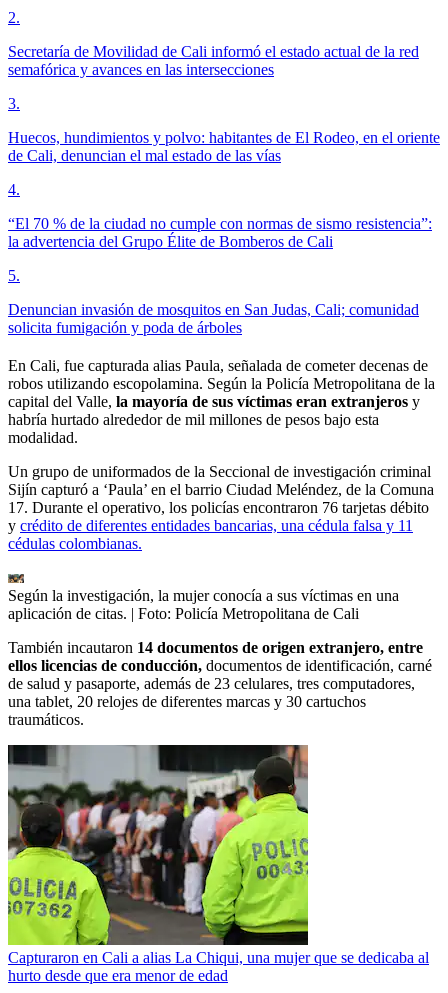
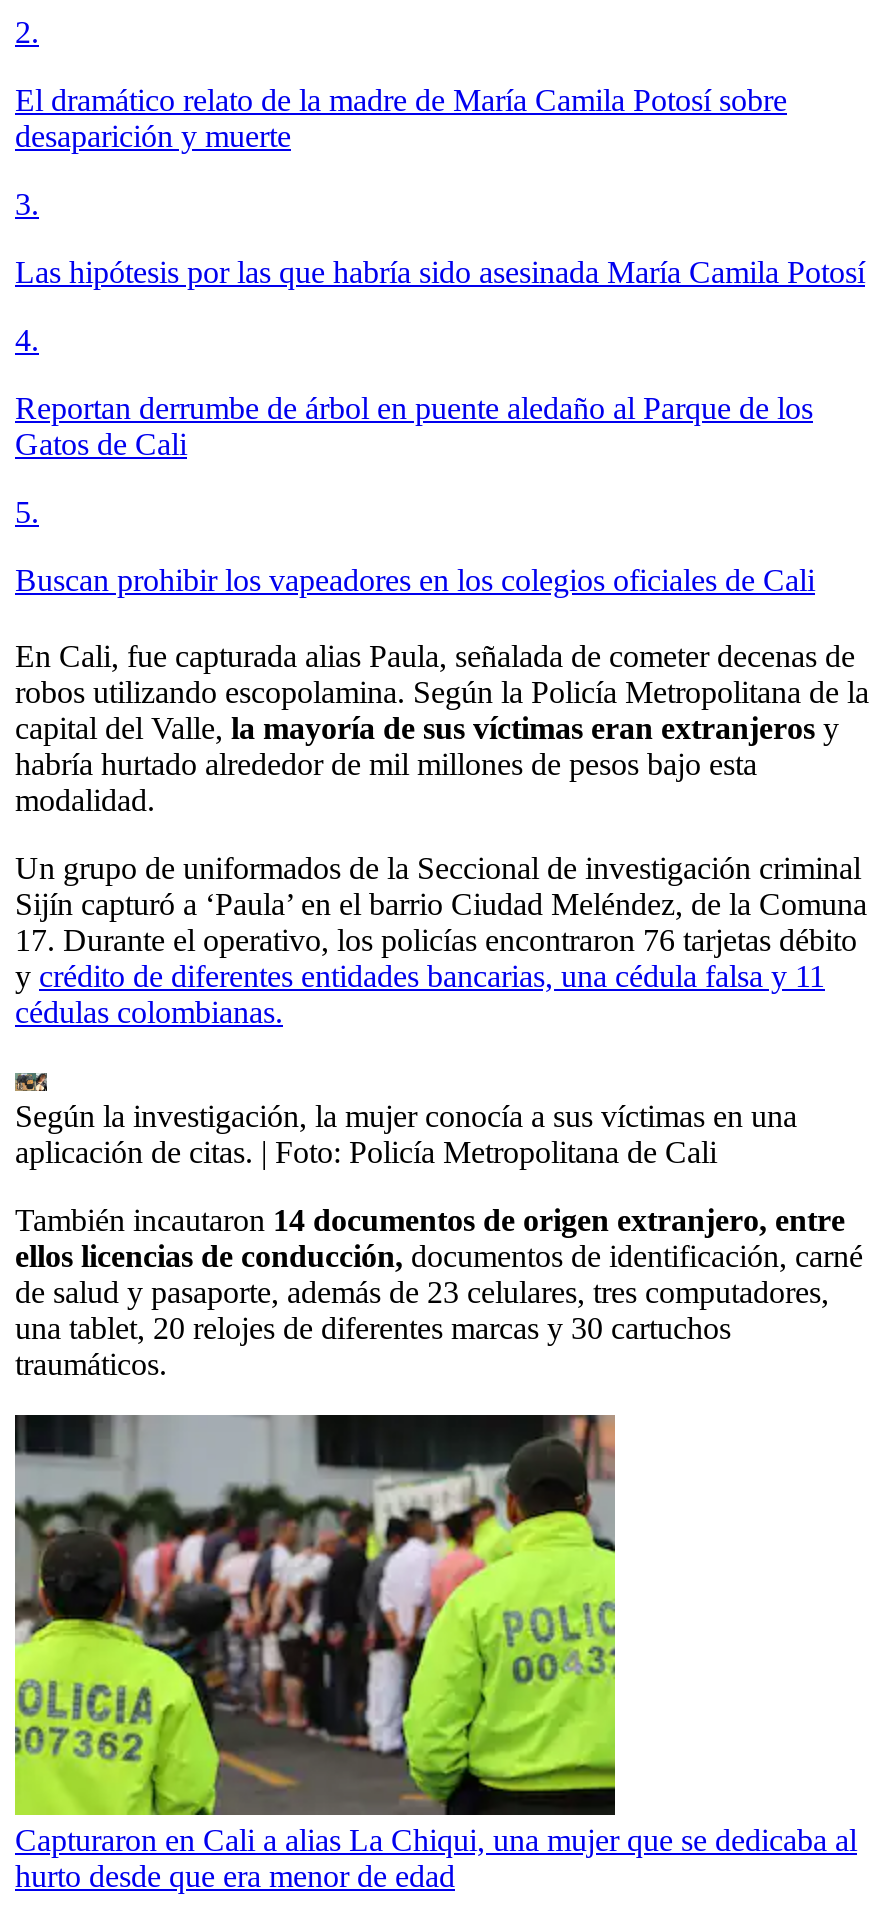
[8,43,419,78] Secretaría de Movilidad de Cali informó el estado actual de la red | semafórica y avances en las intersecciones -> [15,82,787,152] El dramático relato de la madre de María Camila Potosí sobre | desaparición y muerte
[8,129,440,164] Huecos, hundimientos y polvo: habitantes de El Rodeo, en el oriente | de Cali, denuncian el mal estado de las vías -> [15,254,865,288] Las hipótesis por las que habría sido asesinada María Camila Potosí
[8,215,432,250] “El 70 % de la ciudad no cumple con normas de sismo resistencia”: | la advertencia del Grupo Élite de Bomberos de Cali -> [15,390,813,460] Reportan derrumbe de árbol en puente aledaño al Parque de los | Gatos de Cali
[8,301,419,336] Denuncian invasión de mosquitos en San Judas, Cali; comunidad | solicita fumigación y poda de árboles -> [15,562,815,596] Buscan prohibir los vapeadores en los colegios oficiales de Cali

